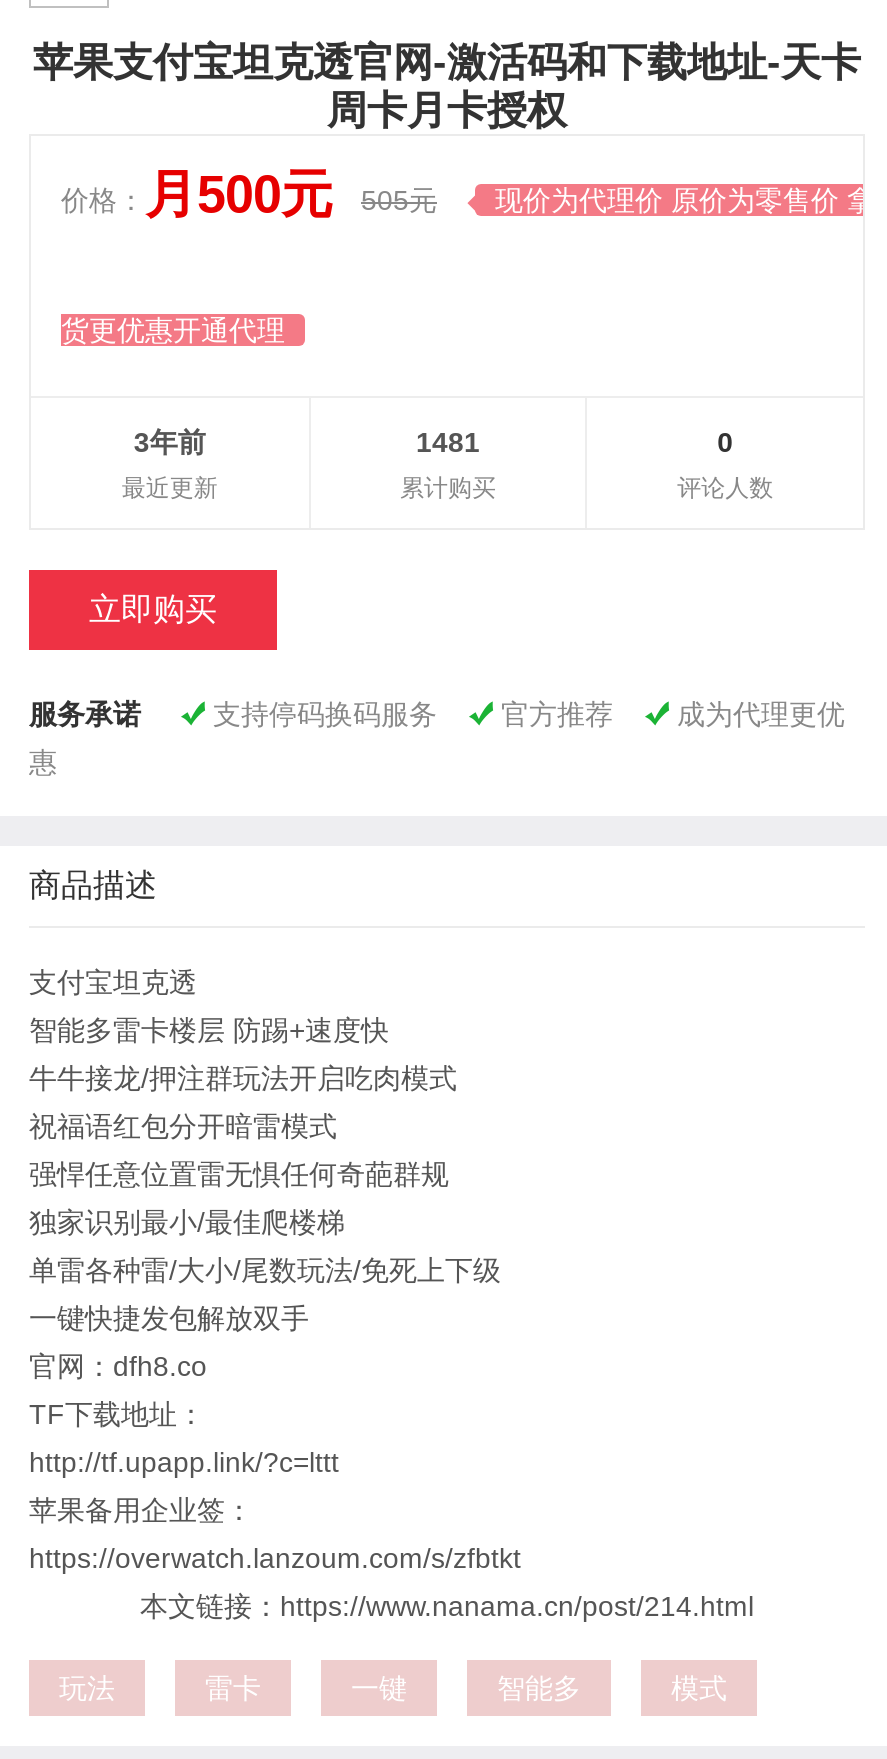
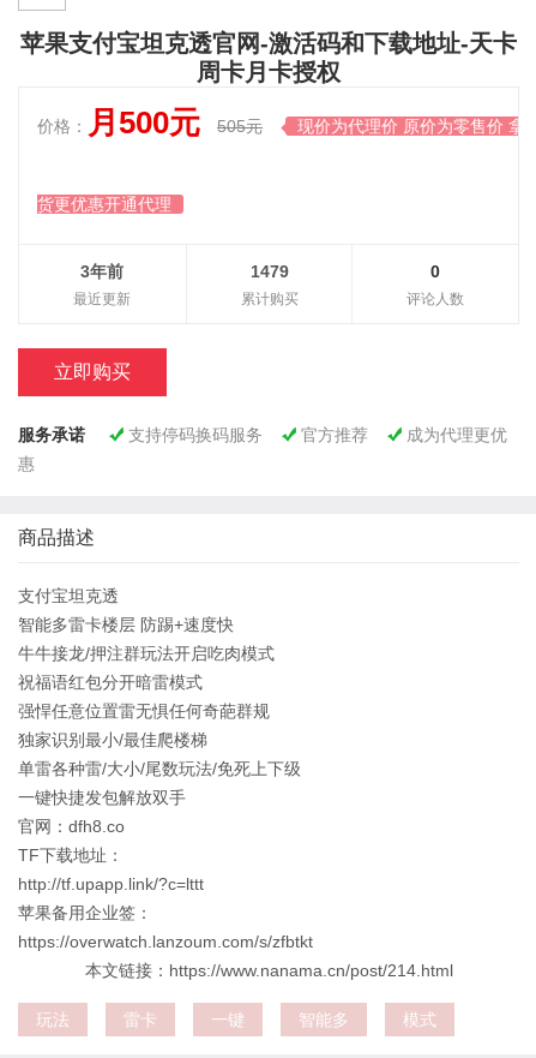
[416,426,480,458] 1481 -> [250,262,288,281] 1479

